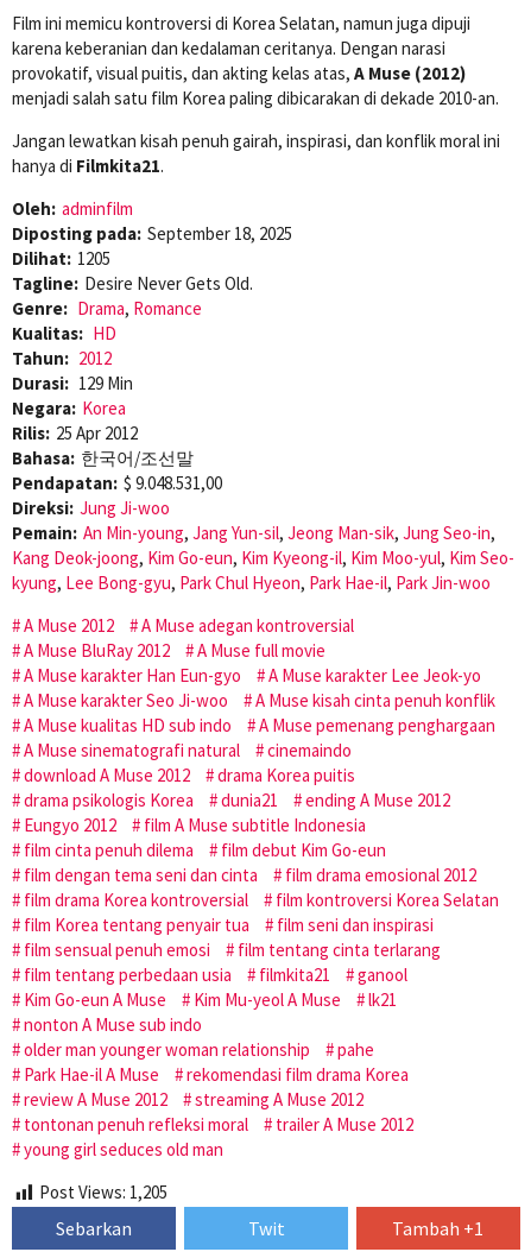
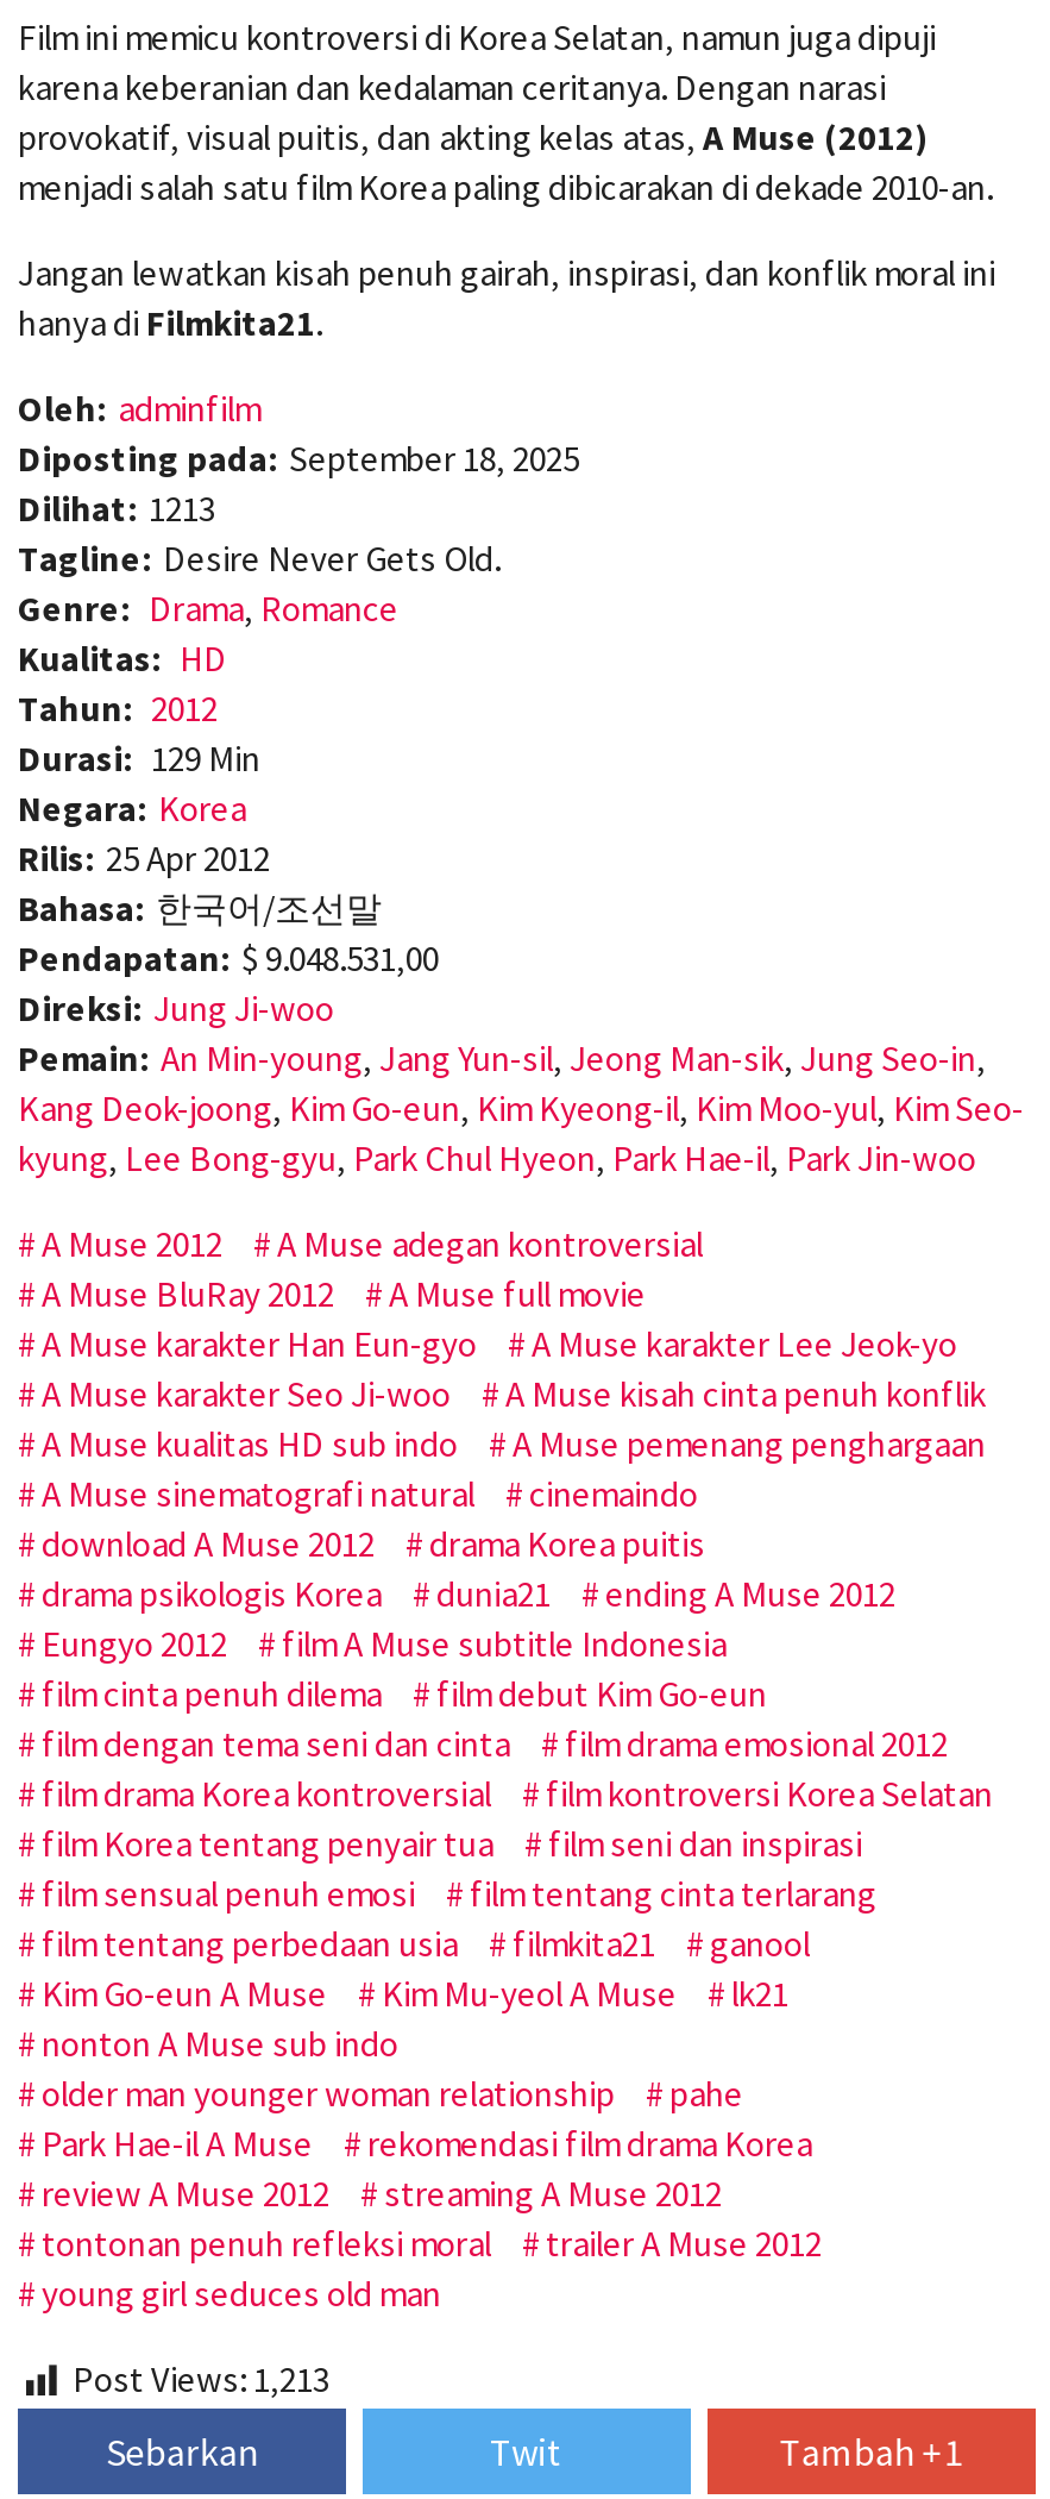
[12,248,110,270] Dilihat: 1205 -> [18,486,215,532] Dilihat: 1213
[39,1181,167,1204] Post Views: 1,205 -> [73,2357,329,2402] Post Views: 1,213

